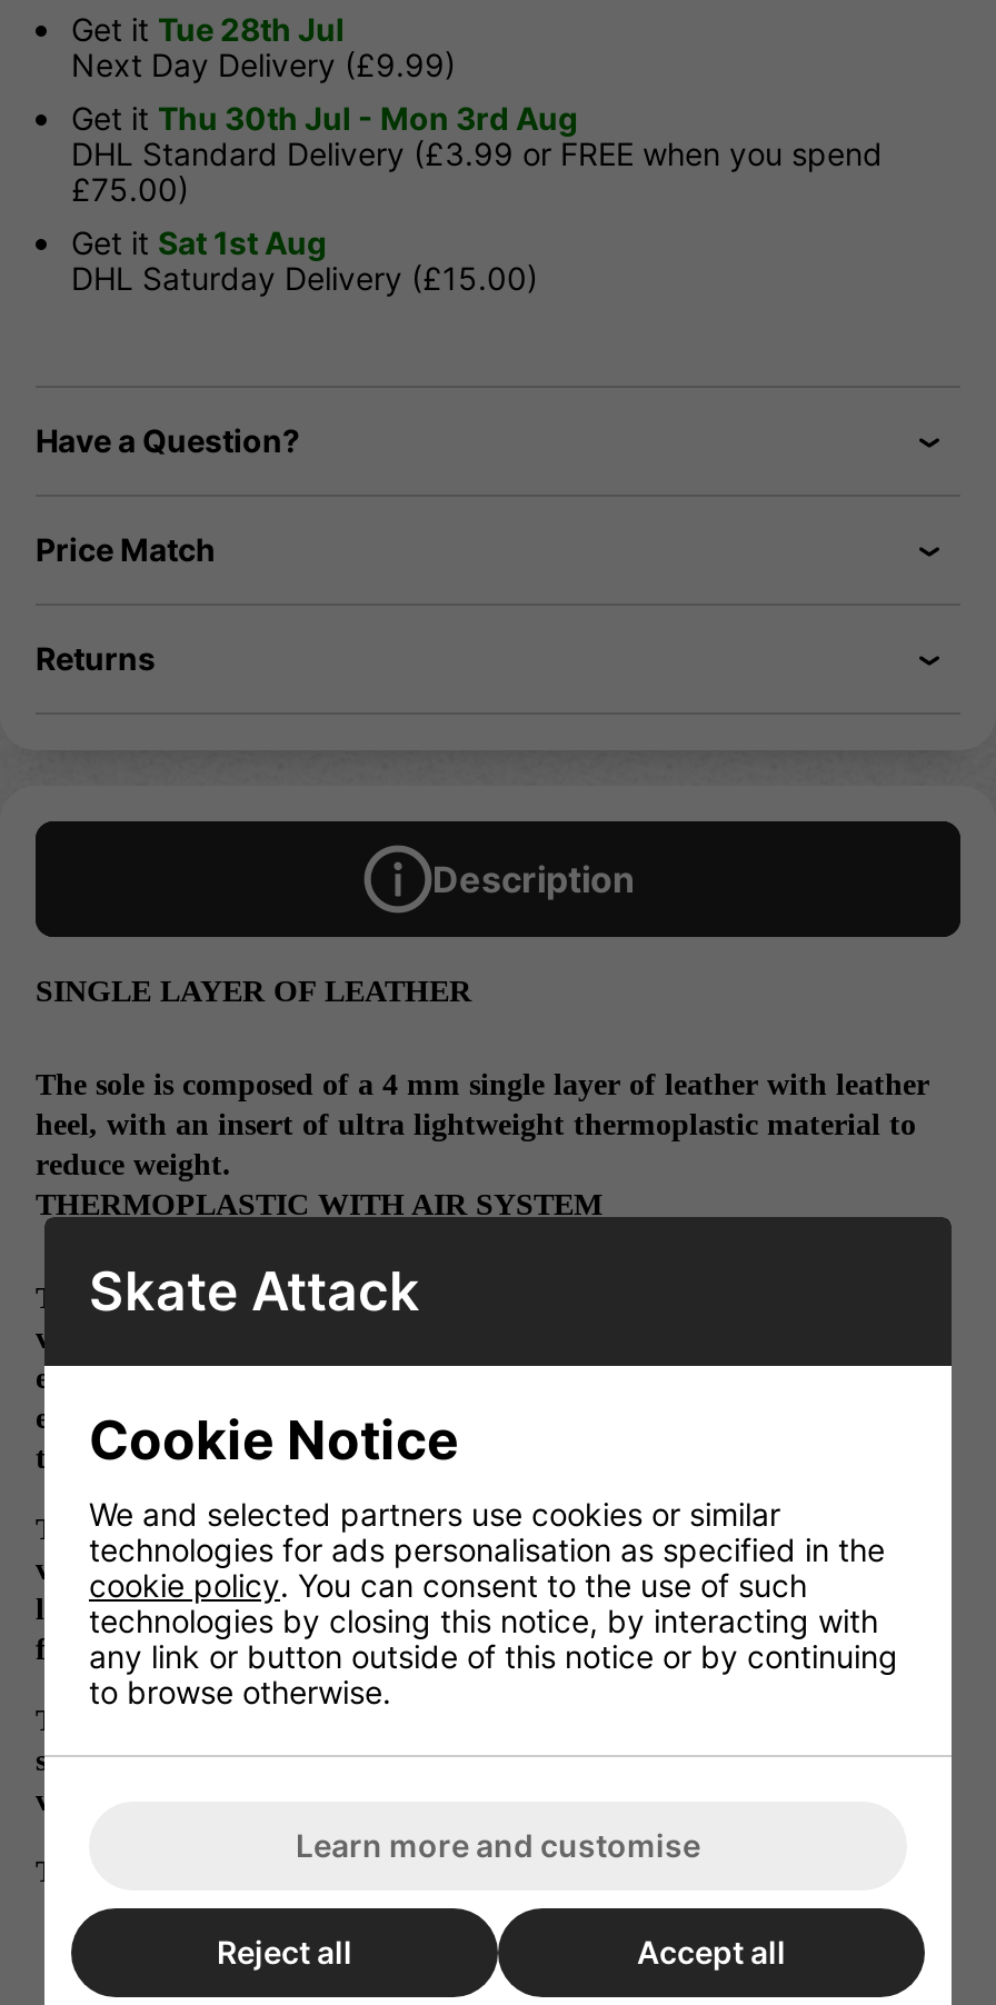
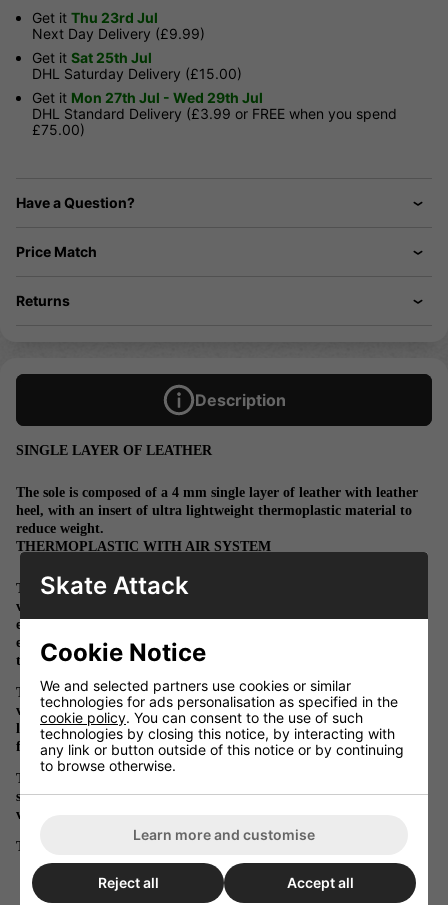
[71,10,345,48] Get it Tue 28th Jul -> [32,9,158,26] Get it Thu 23rd Jul
[71,99,578,137] Get it Thu 30th Jul - Mon 3rd Aug -> [32,49,263,106] Get it Sat 25th Jul | Get it Mon 27th Jul - Wed 29th Jul
moved [71,135,883,208] -> [32,105,397,138]: DHL Standard Delivery (£3.99 or FREE when you spend | £75.00)
[71,224,327,262] Get it Sat 1st Aug -> none
moved [71,259,538,297] -> [32,65,242,82]: DHL Saturday Delivery (£15.00)

